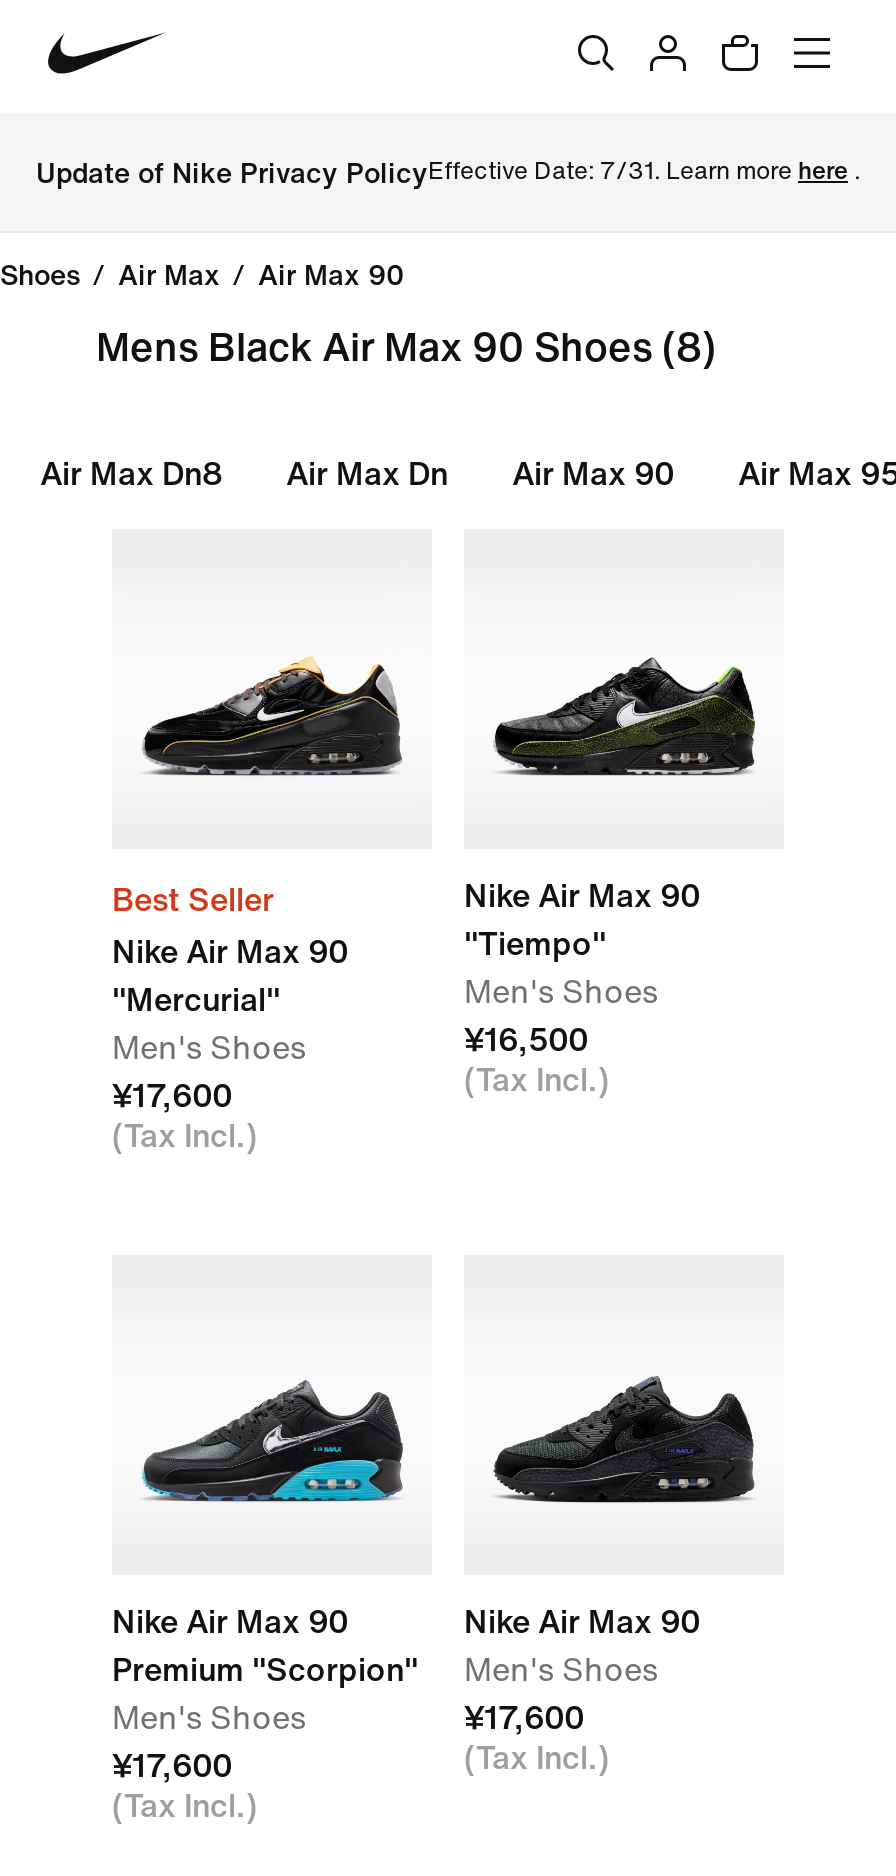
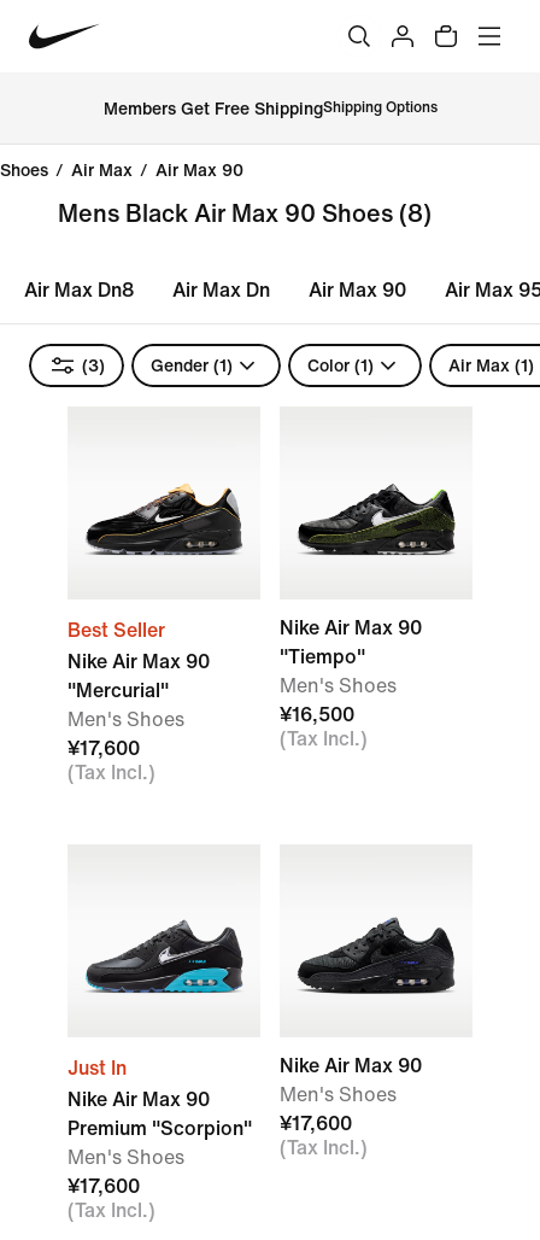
[36,158,860,188] Update of Nike Privacy PolicyEffective Date: 7/31. Learn more here. -> [103,100,437,118] Members Get Free ShippingShipping Options
none -> [82,356,534,375] (3) | Gender (1) | Color (1) | Air Max (1)
none -> [67,1058,127,1078] Just In

